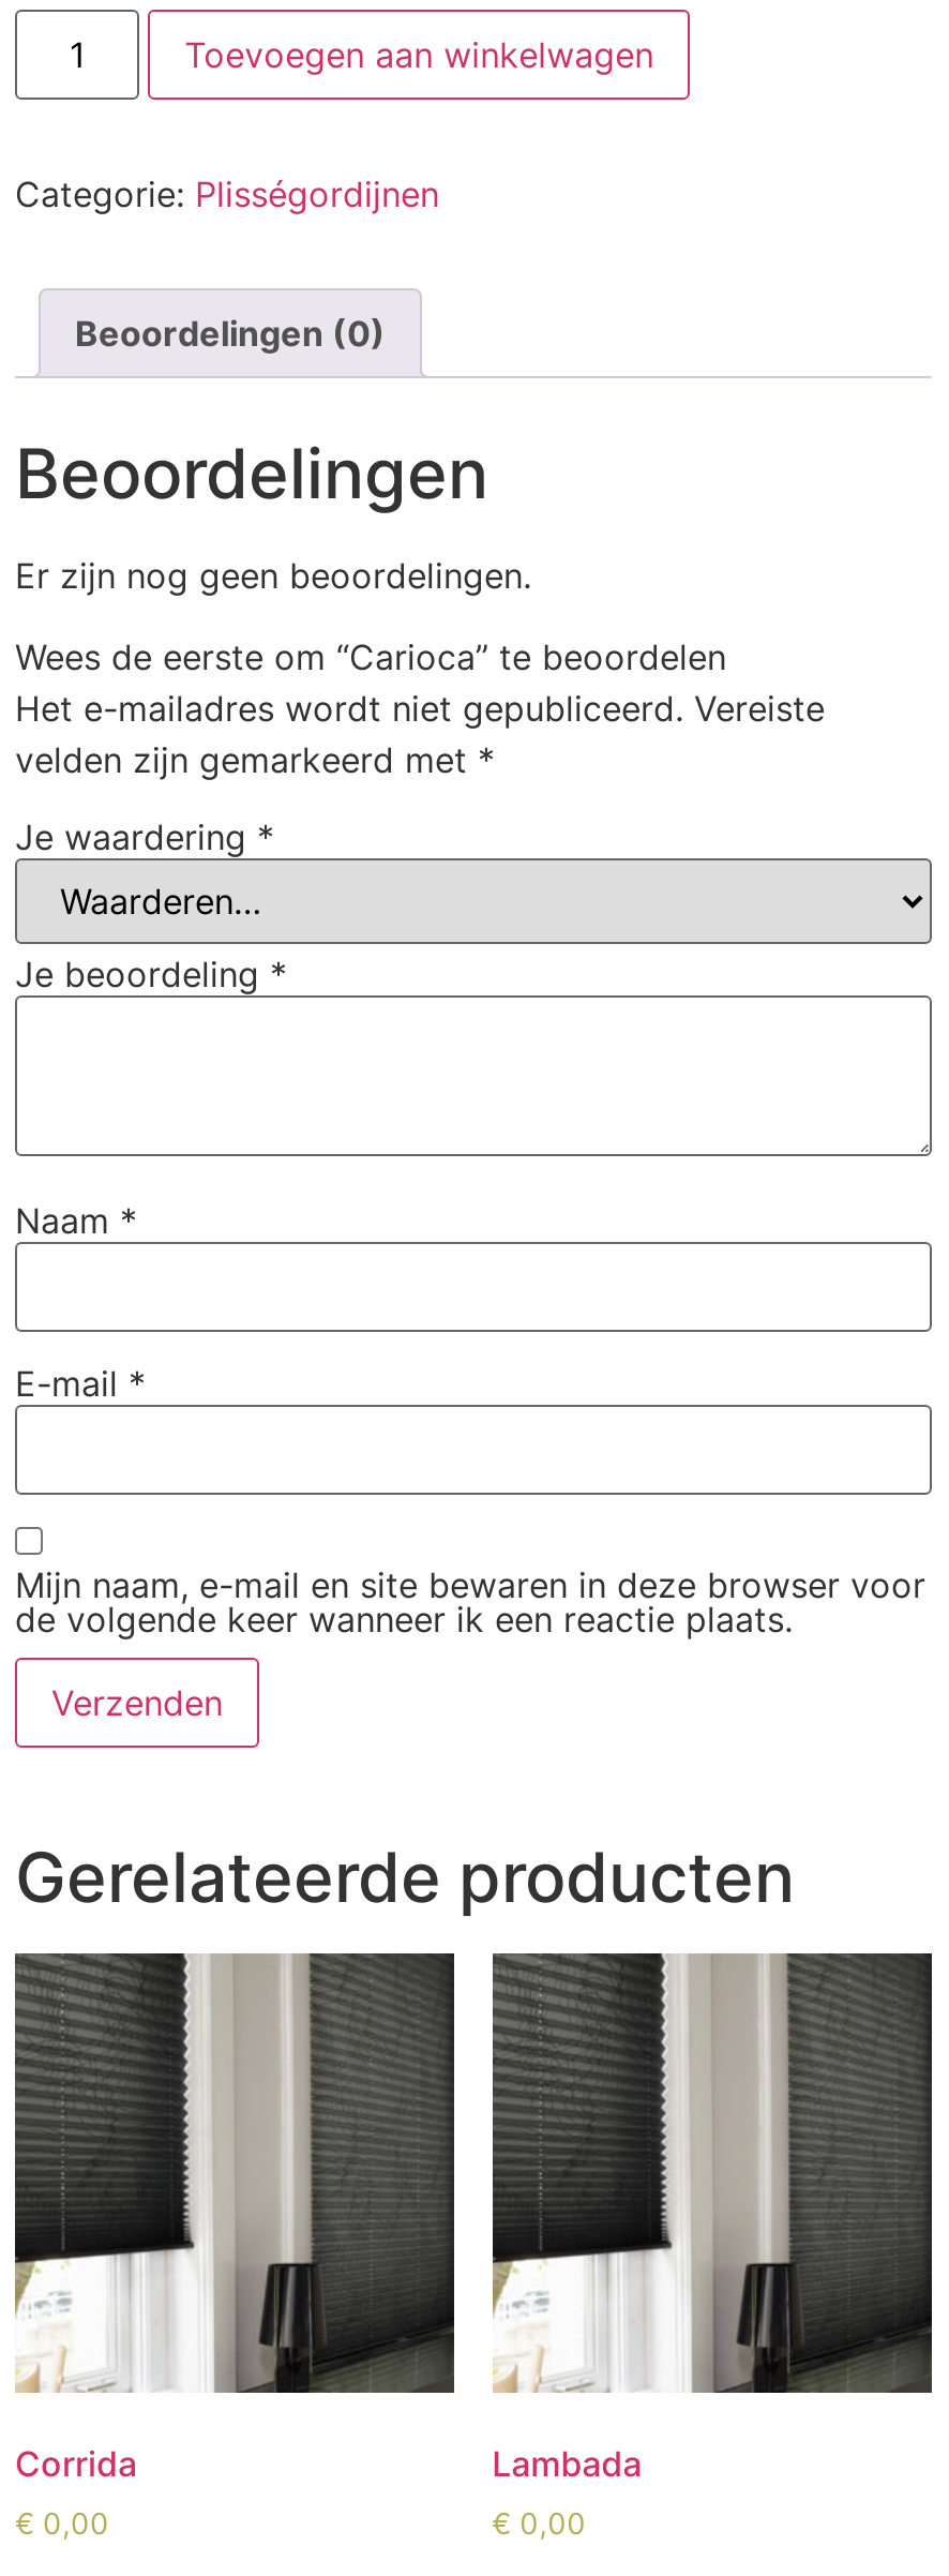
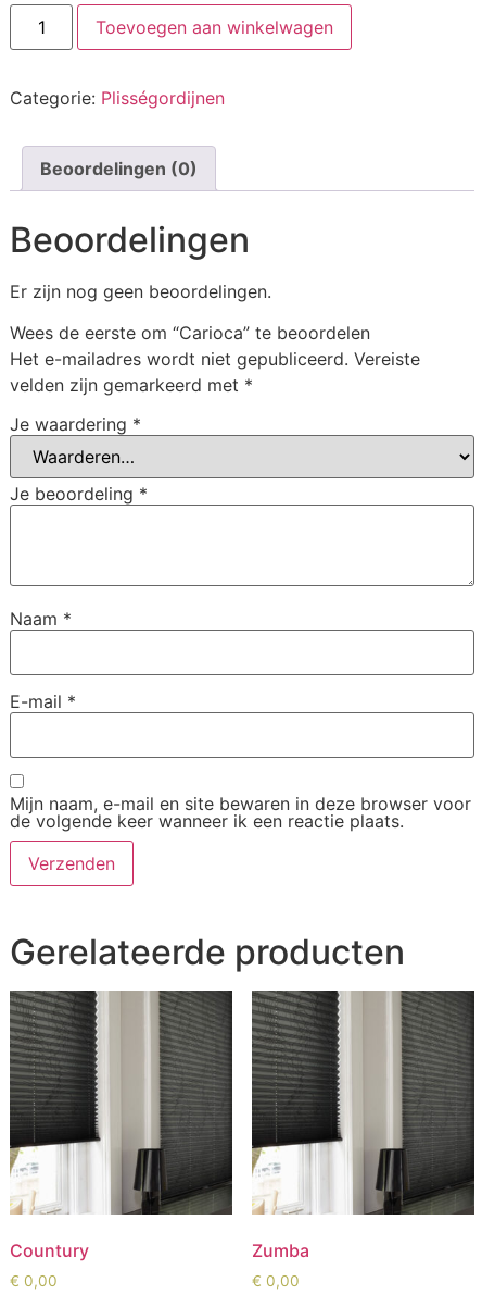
[15,2443,137,2486] Corrida -> [10,1239,89,1261] Countury
[492,2443,642,2486] Lambada -> [251,1239,309,1261] Zumba

